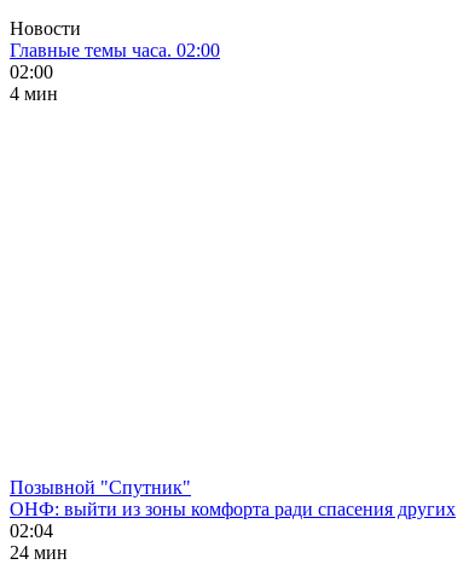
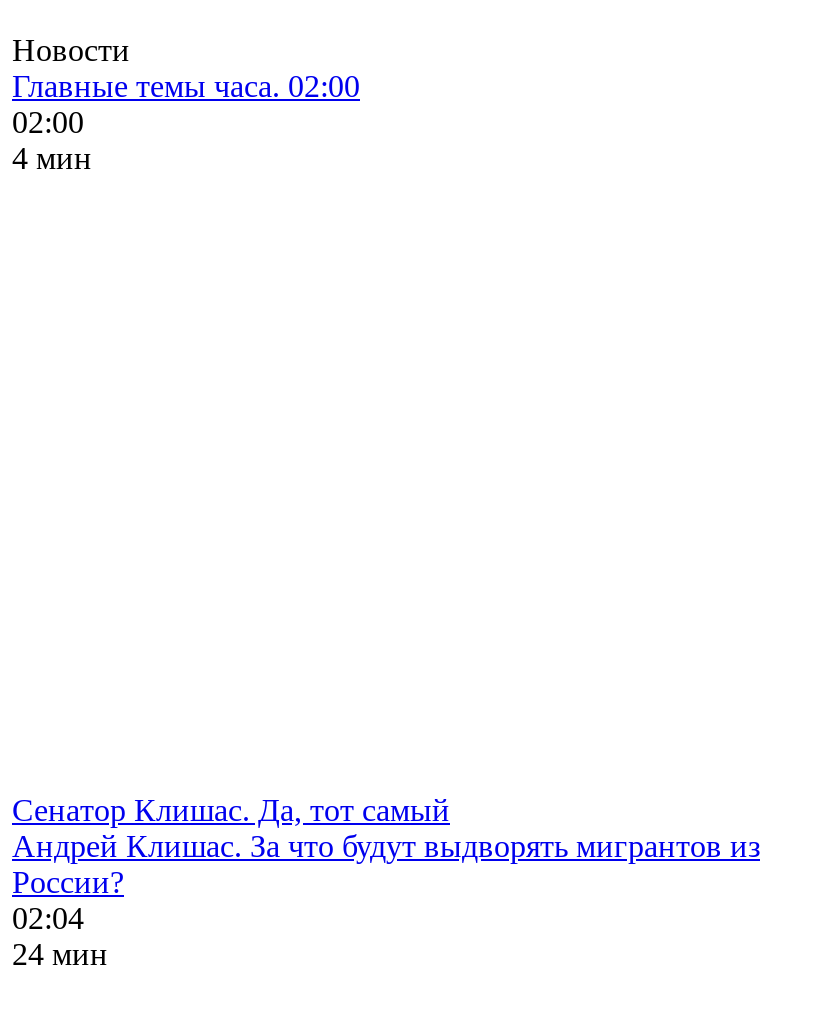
[10,477,456,519] Позывной "Спутник" | ОНФ: выйти из зоны комфорта ради спасения других -> [12,793,760,899] Сенатор Клишас. Да, тот самый | Андрей Клишас. За что будут выдворять мигрантов из | России?

